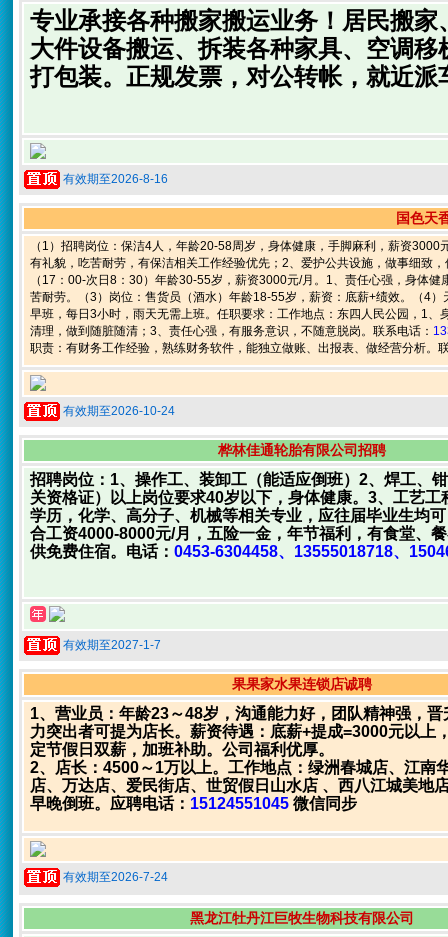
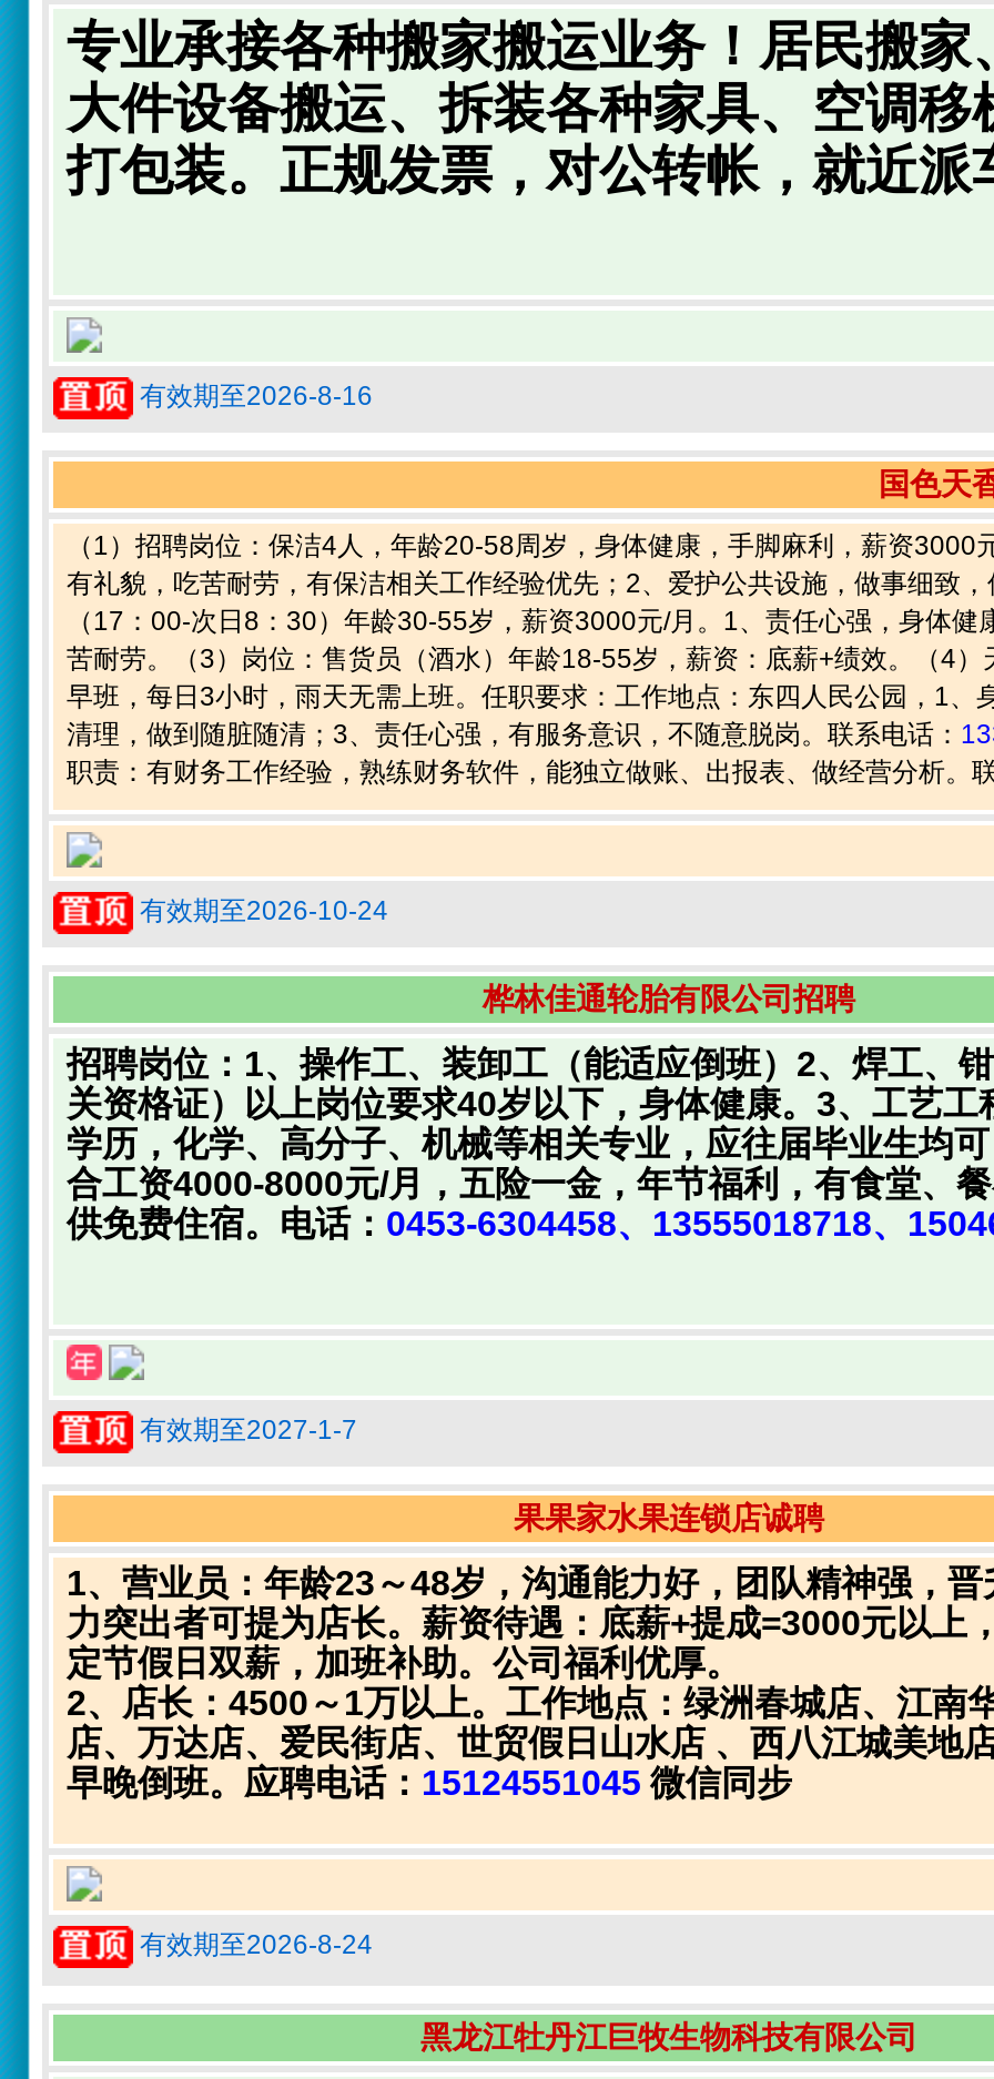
[63,870,168,884] 有效期至2026-7-24 -> [140,1930,373,1961] 有效期至2026-8-24

